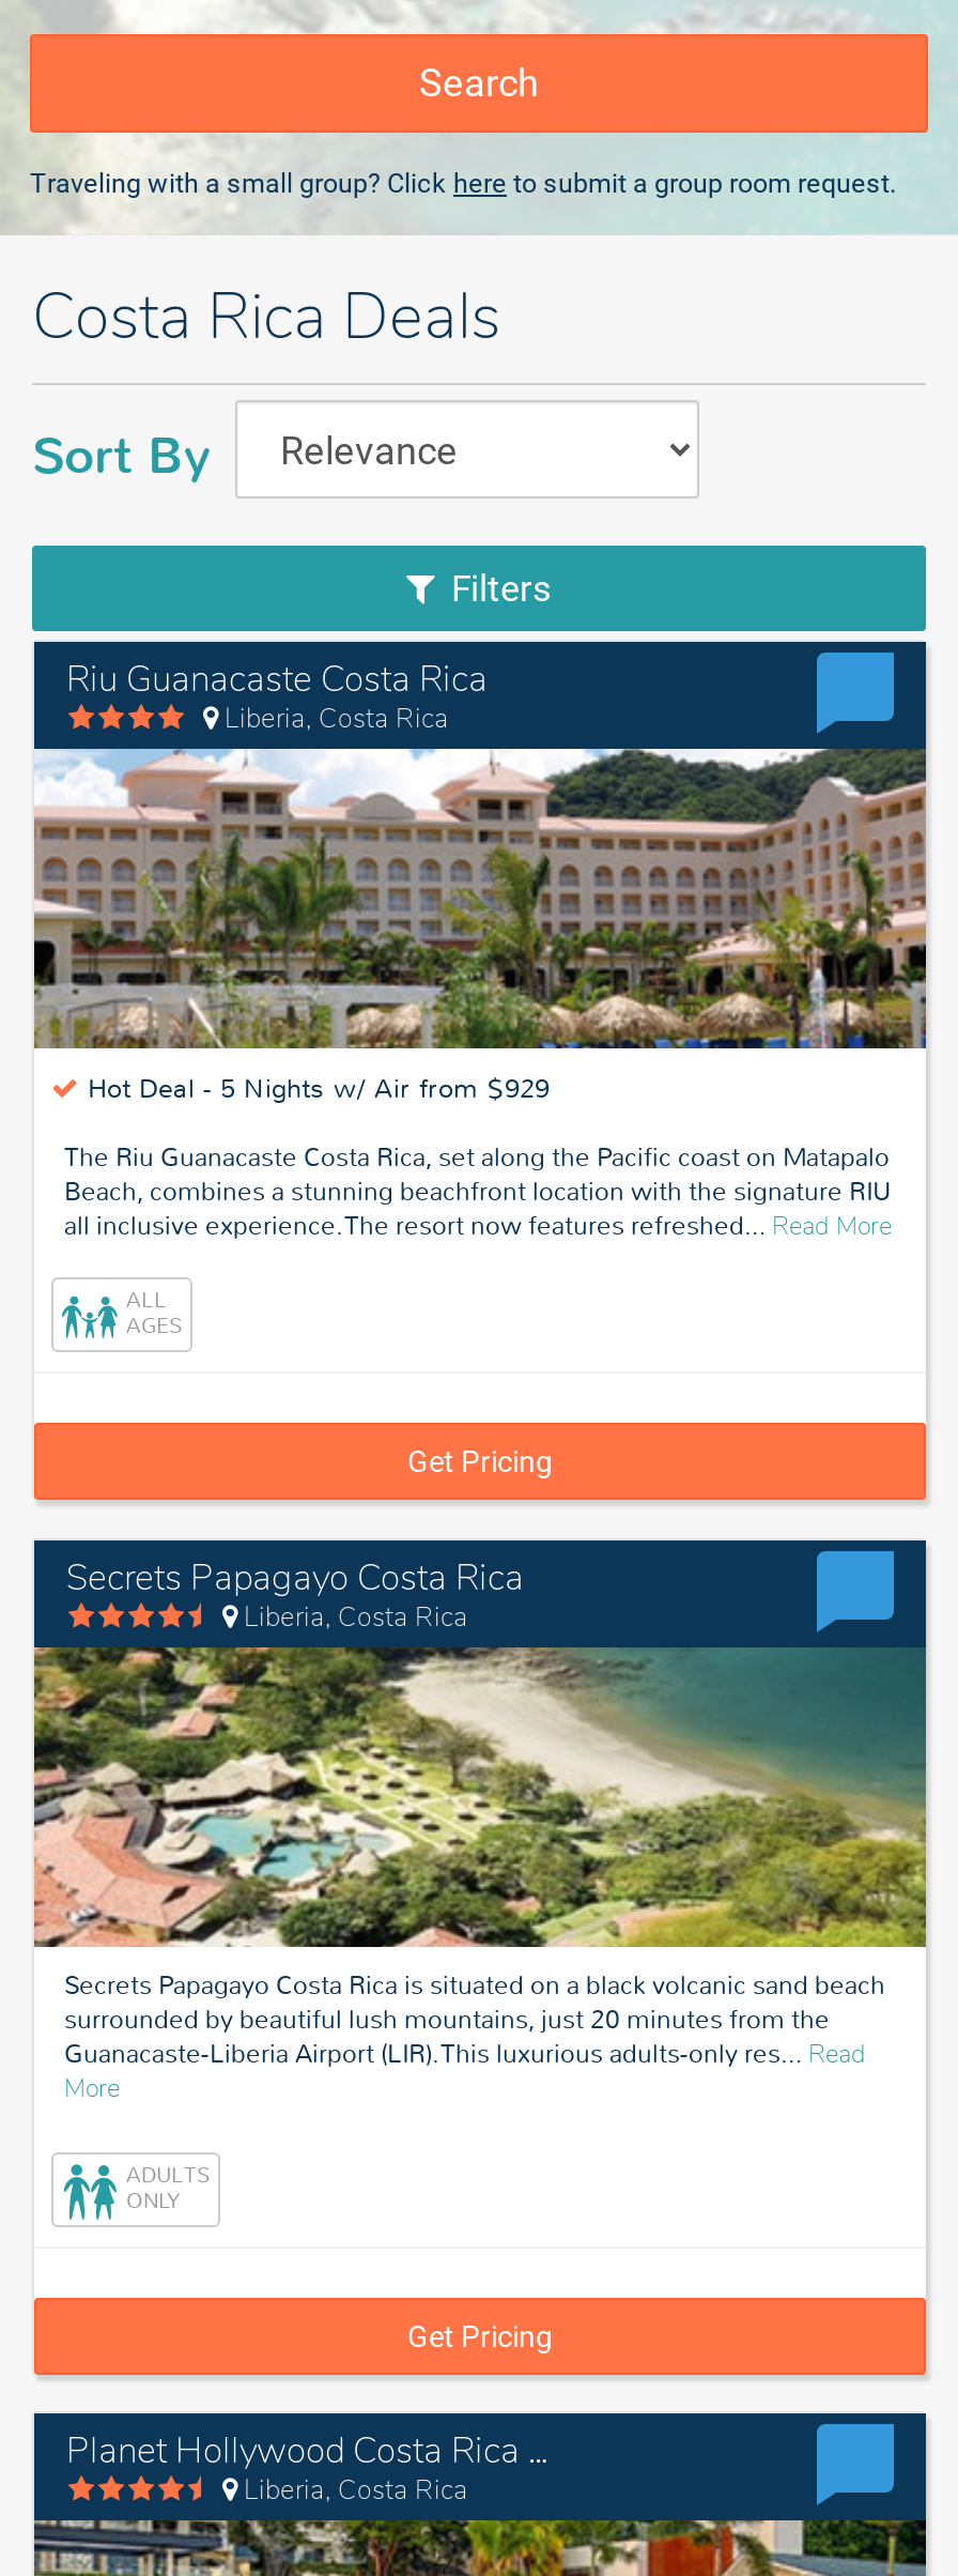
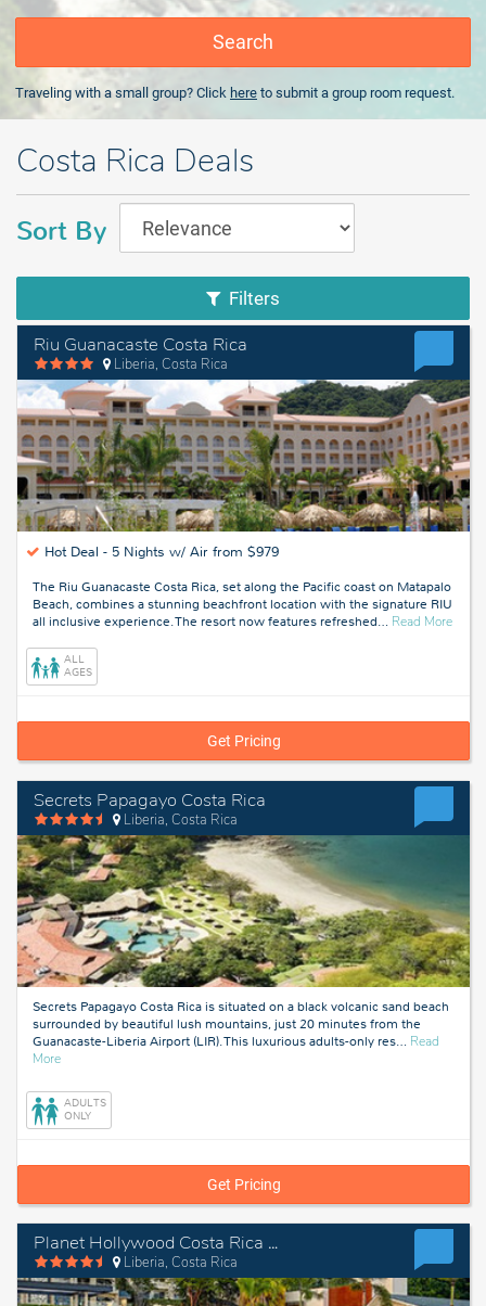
[79,1072,550,1106] Hot Deal - 5 Nights w/ Air from $929 -> [40,544,279,561] Hot Deal - 5 Nights w/ Air from $979

